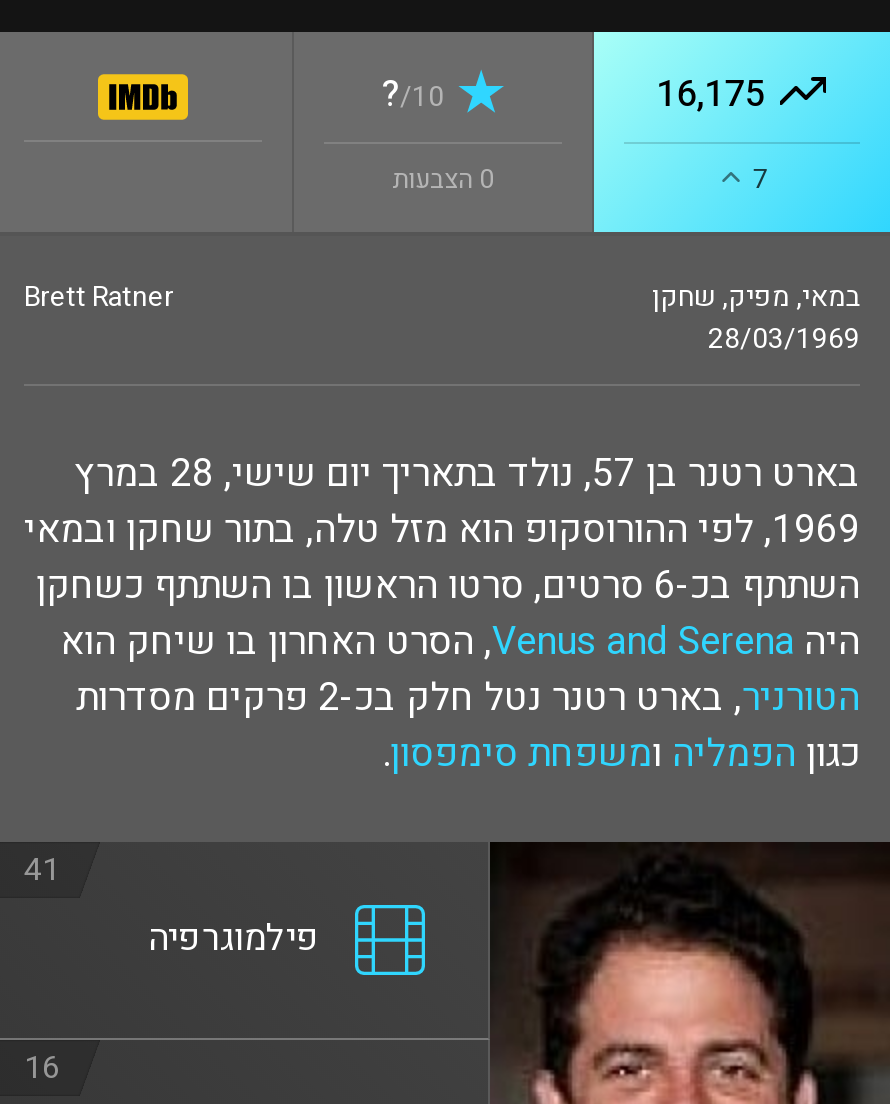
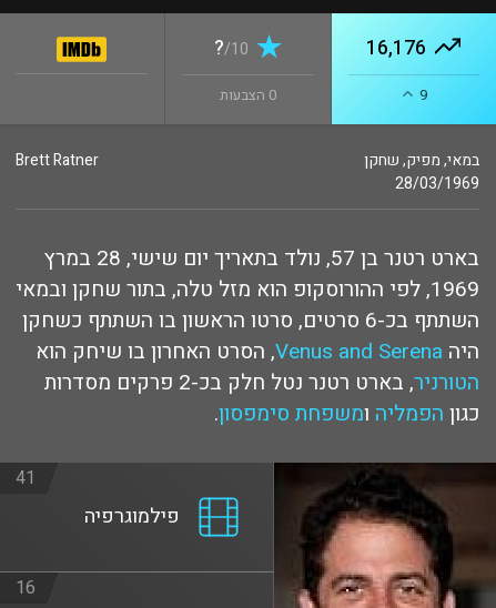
[657,68,765,122] 16,175 -> [367,33,426,63] 16,176
[753,160,767,198] 7 -> [420,84,428,105] 9

